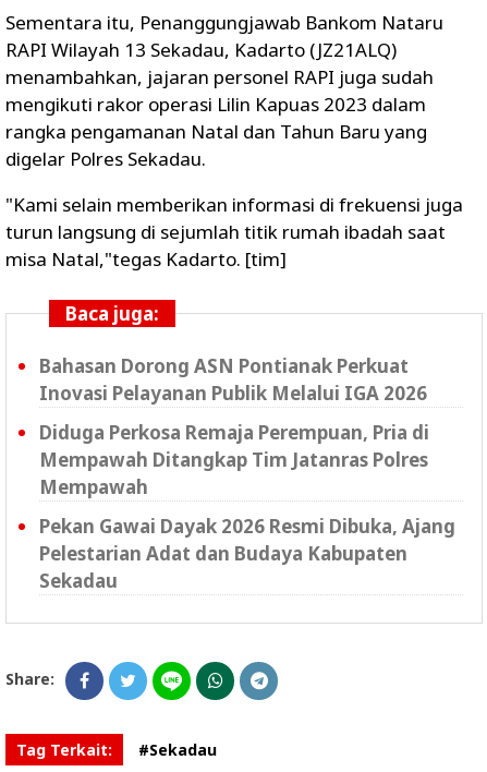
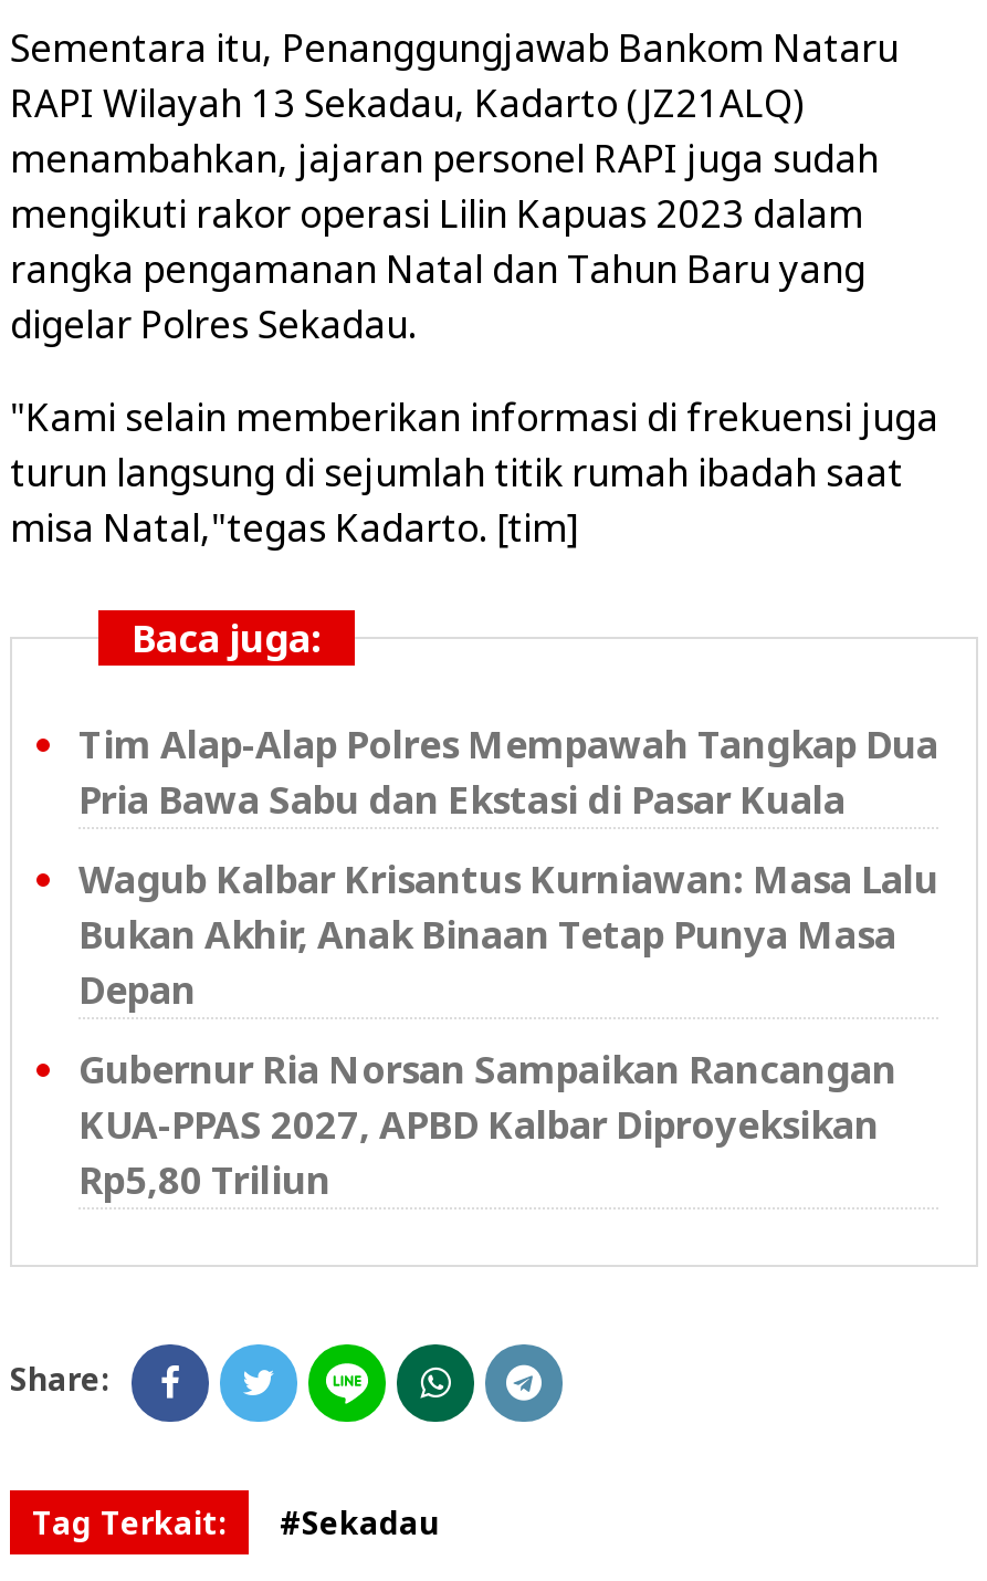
[39,353,427,406] Bahasan Dorong ASN Pontianak Perkuat | Inovasi Pelayanan Publik Melalui IGA 2026 -> [78,719,938,825] Tim Alap-Alap Polres Mempawah Tangkap Dua | Pria Bawa Sabu dan Ekstasi di Pasar Kuala
[39,420,429,499] Diduga Perkosa Remaja Perempuan, Pria di | Mempawah Ditangkap Tim Jatanras Polres | Mempawah -> [78,854,938,1015] Wagub Kalbar Krisantus Kurniawan: Masa Lalu | Bukan Akhir, Anak Binaan Tetap Punya Masa | Depan
[39,514,455,593] Pekan Gawai Dayak 2026 Resmi Dibuka, Ajang | Pelestarian Adat dan Budaya Kabupaten | Sekadau -> [78,1044,896,1205] Gubernur Ria Norsan Sampaikan Rancangan | KUA-PPAS 2027, APBD Kalbar Diproyeksikan | Rp5,80 Triliun

